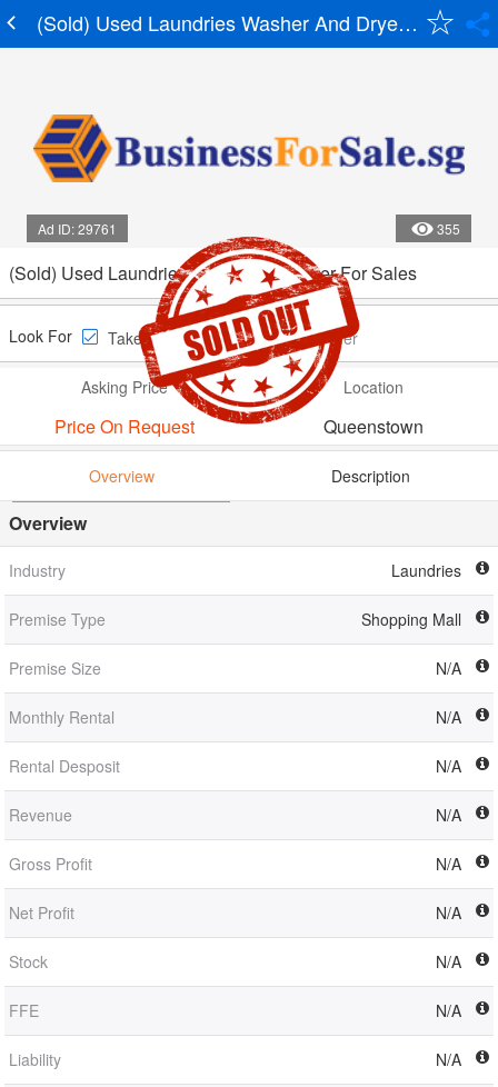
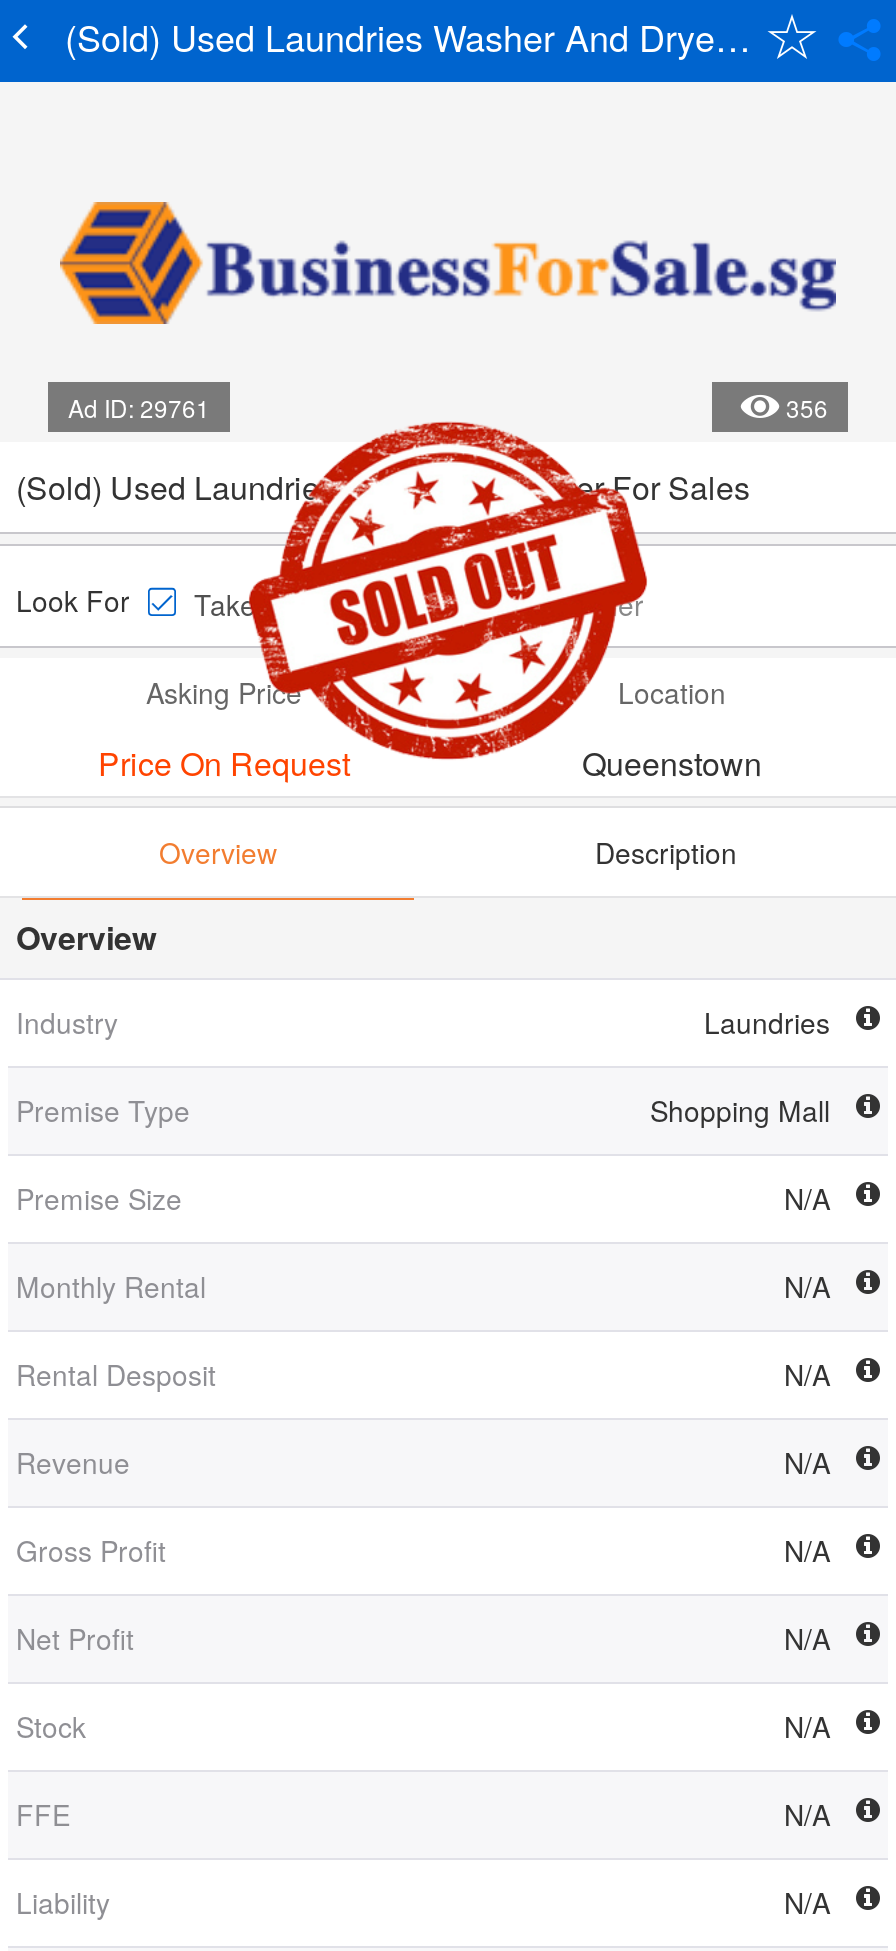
[434,219,460,238] 355 -> [780,390,828,424] 356

